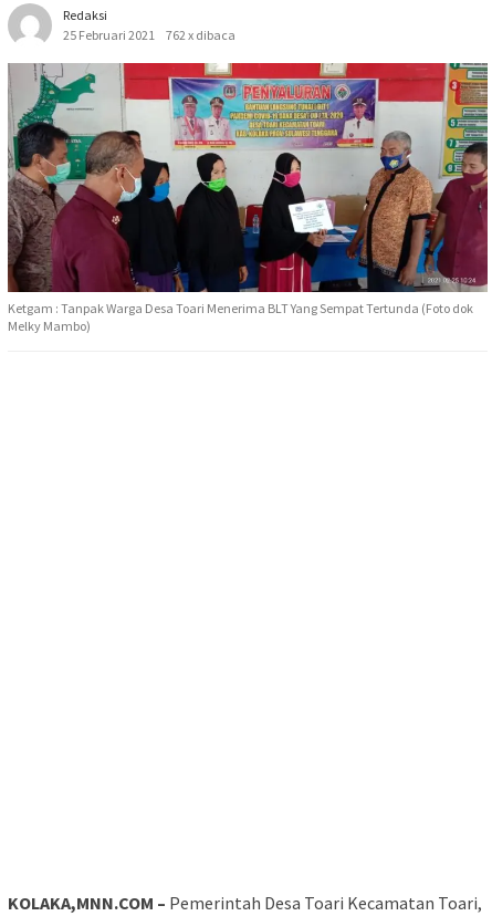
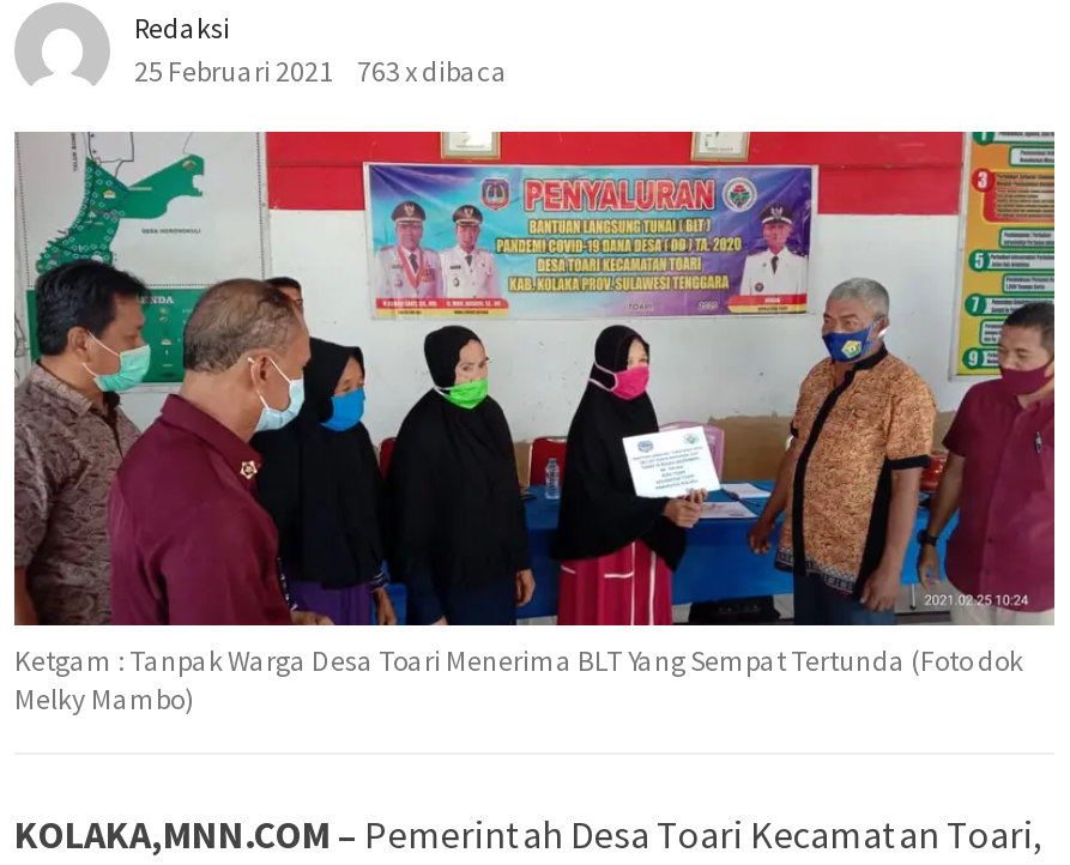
[63,27,235,44] 25 Februari 2021 762 x dibaca -> [134,54,508,90] 25 Februari 2021 763 x dibaca

